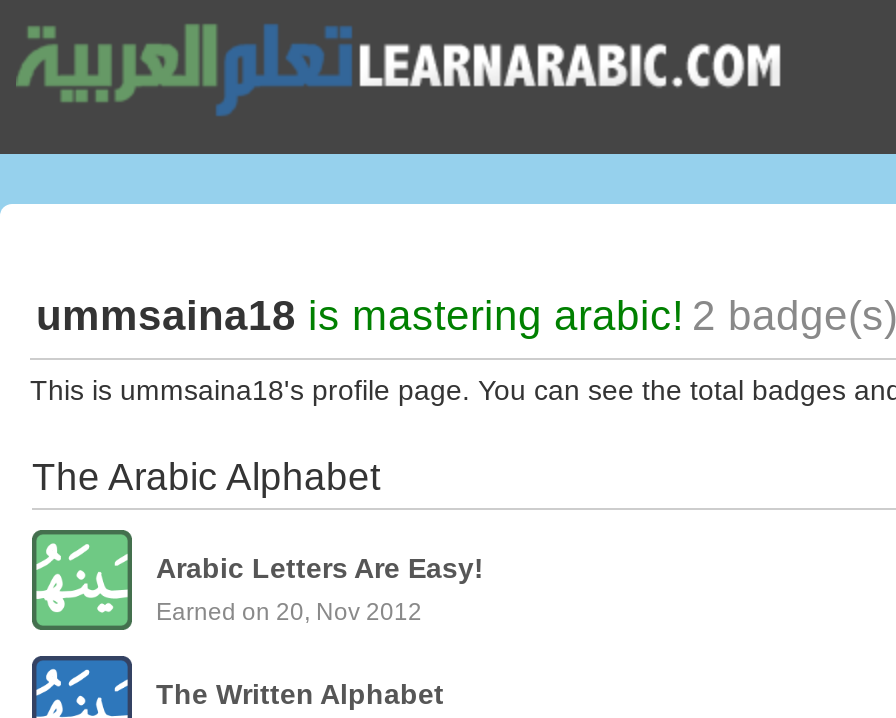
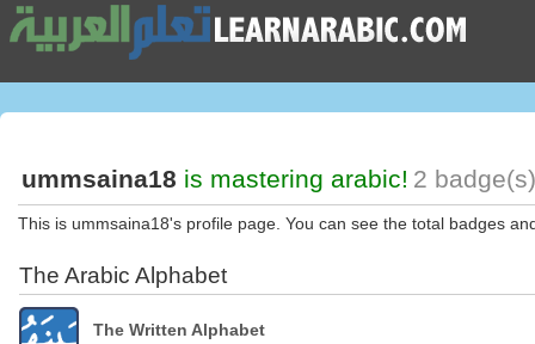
[30,530,484,632] [image] | Arabic Letters Are Easy! | Earned on 20, Nov 2012 -> none

